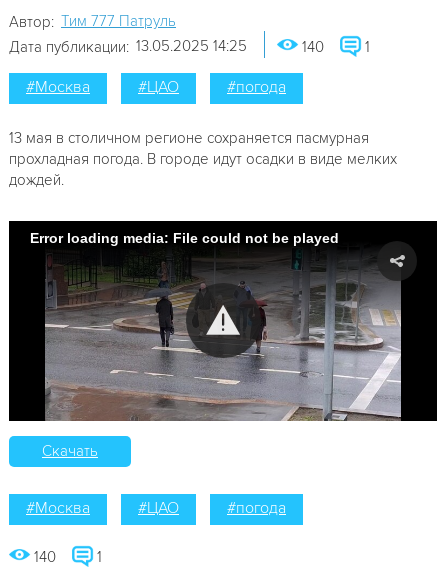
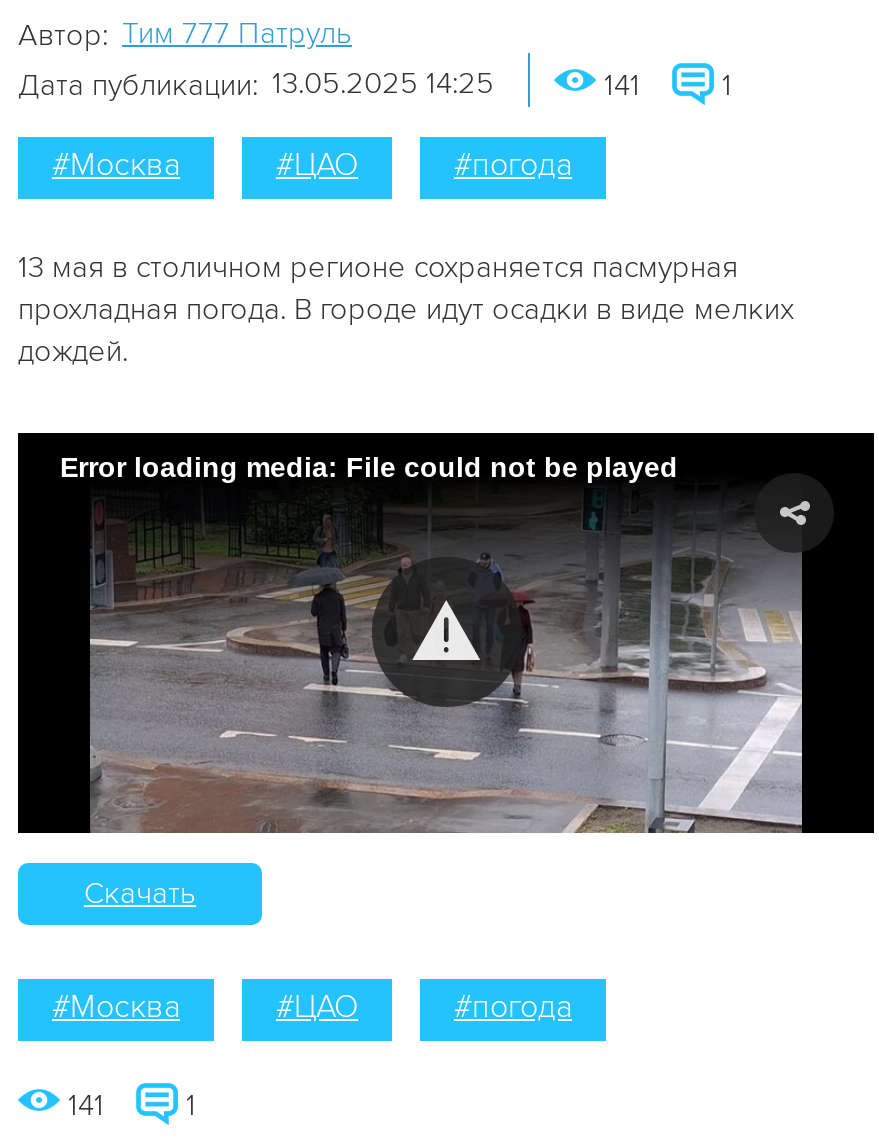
[302,38,324,56] 140 -> [604,66,640,102] 141
[34,548,56,566] 140 -> [68,1086,104,1122] 141

